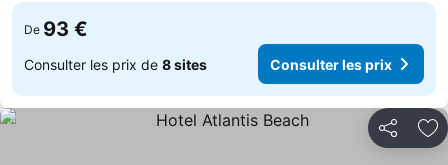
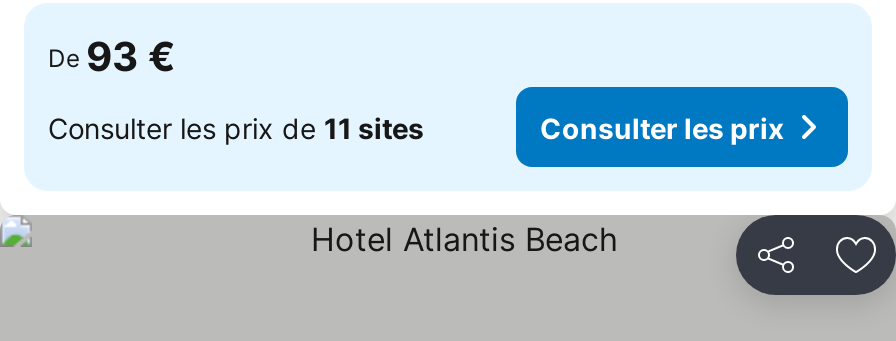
[24,55,207,72] Consulter les prix de 8 sites -> [48,110,424,144] Consulter les prix de 11 sites

